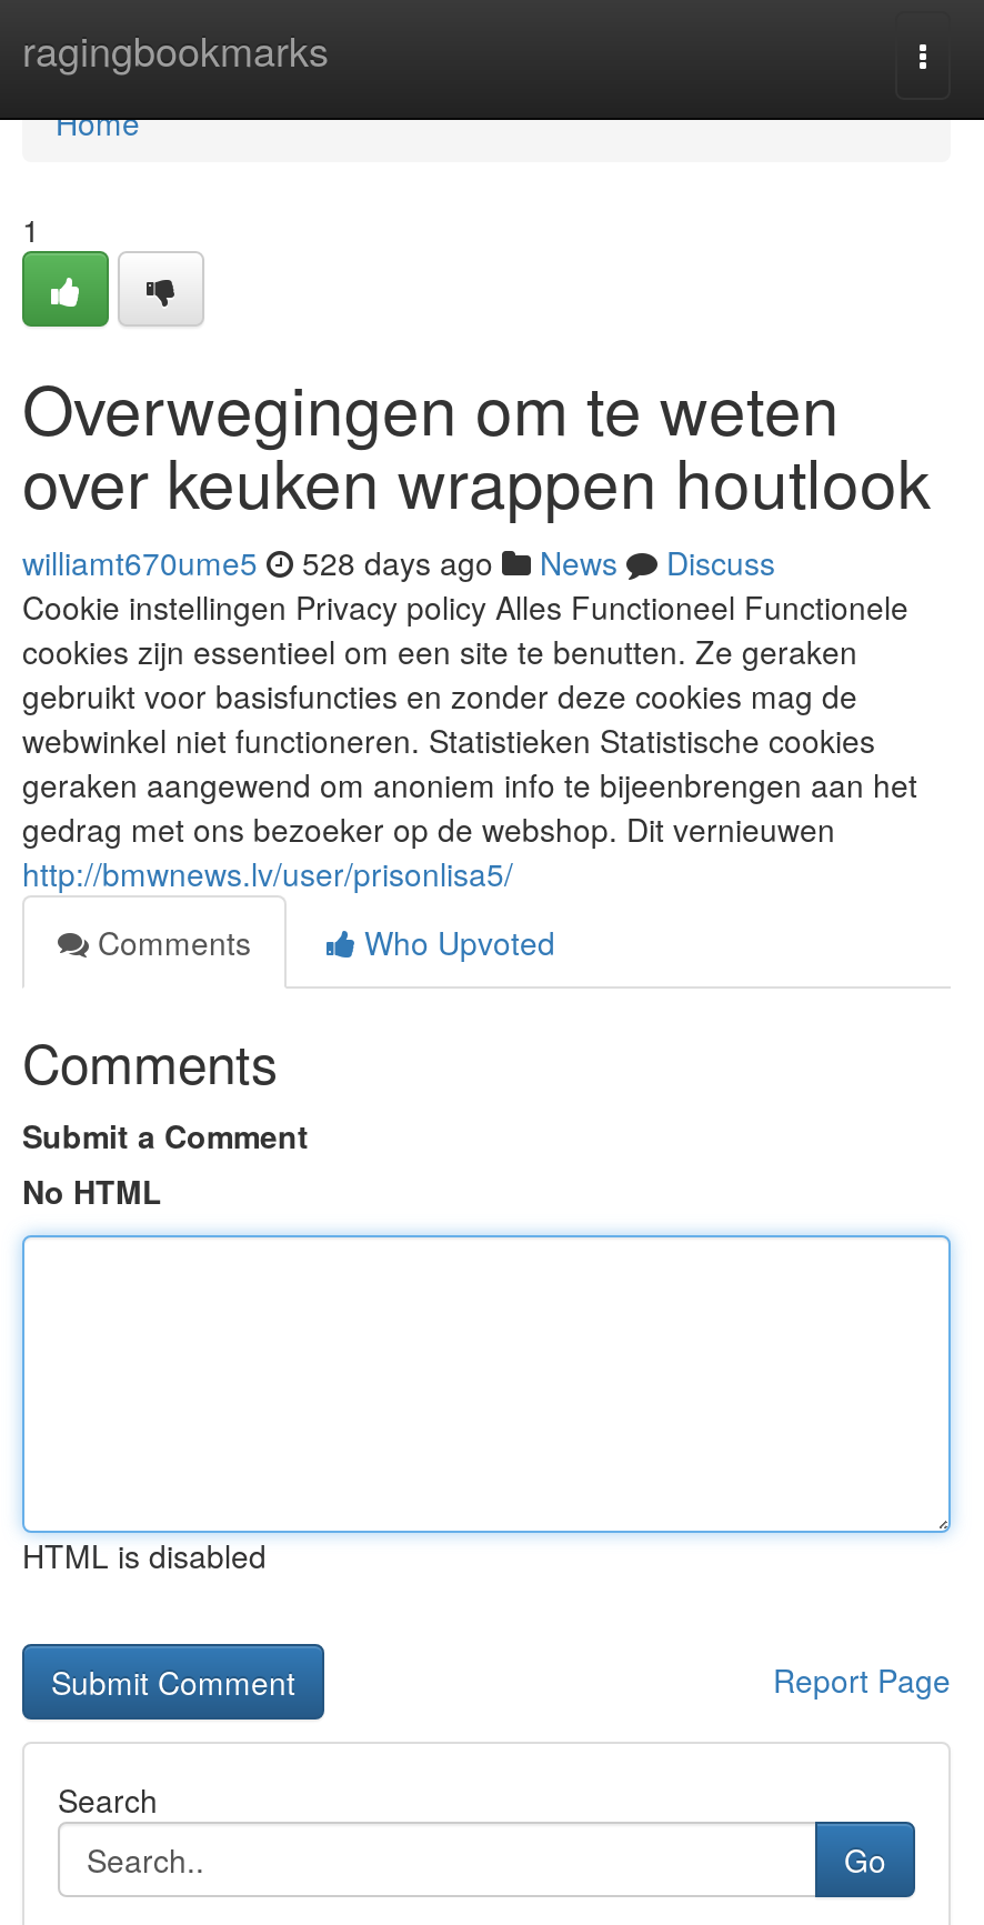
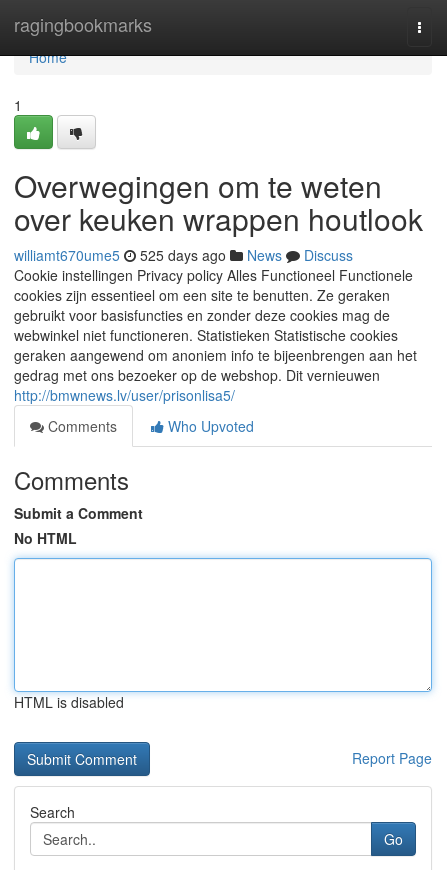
[22,540,775,584] williamt670ume5 528 days ago News Discuss -> [14,245,353,265] williamt670ume5 525 days ago News Discuss

